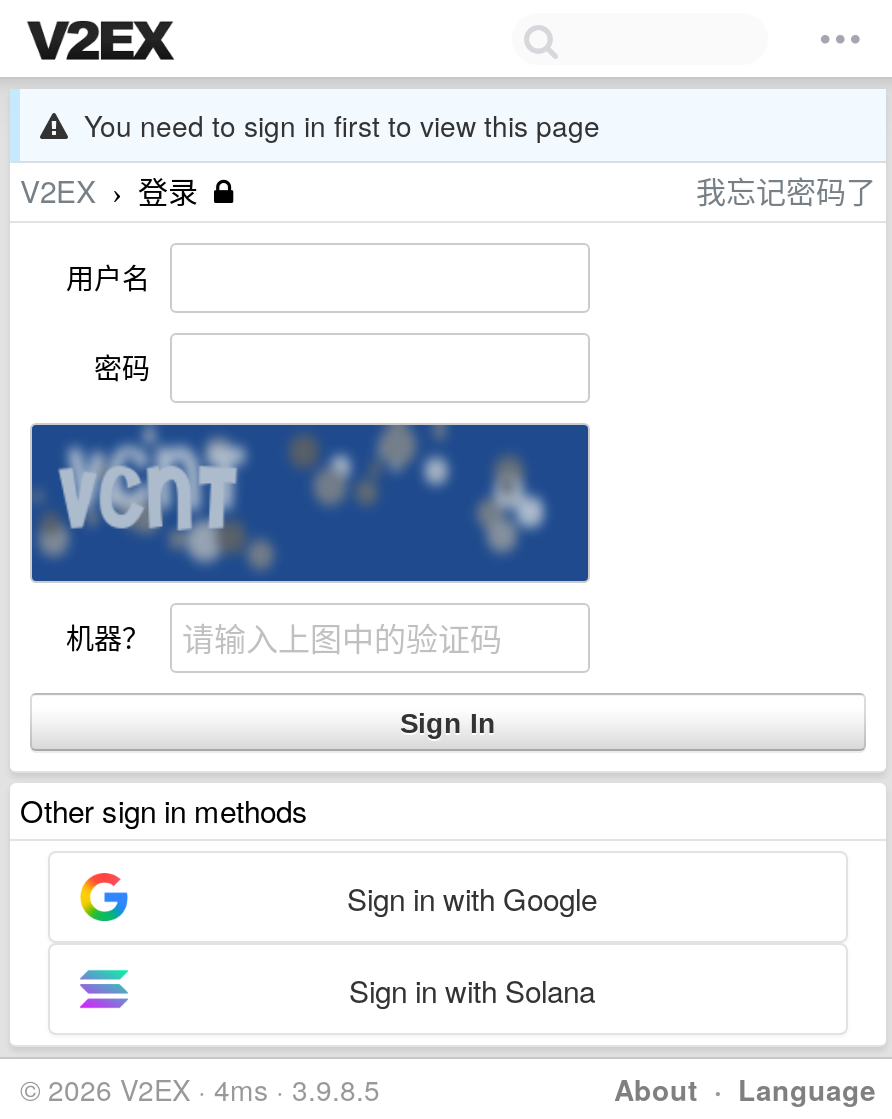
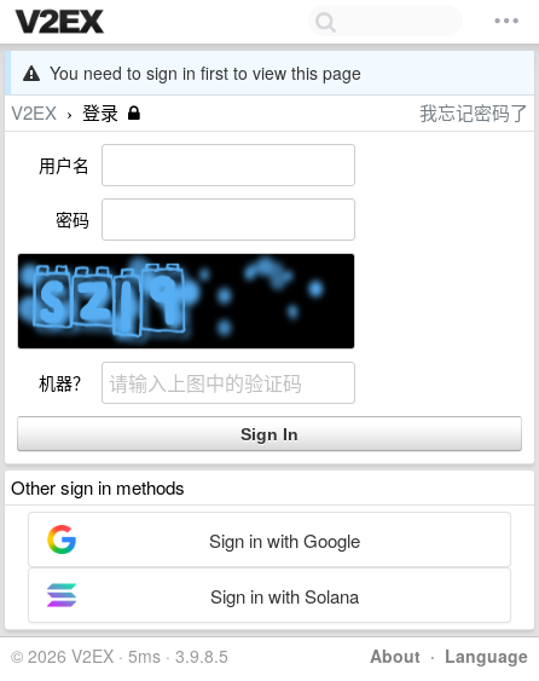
[30,423,590,583] [image] -> [17,253,355,350] [image]
[20,1069,380,1109] © 2026 V2EX · 4ms · 3.9.8.5 -> [11,644,228,668] © 2026 V2EX · 5ms · 3.9.8.5

